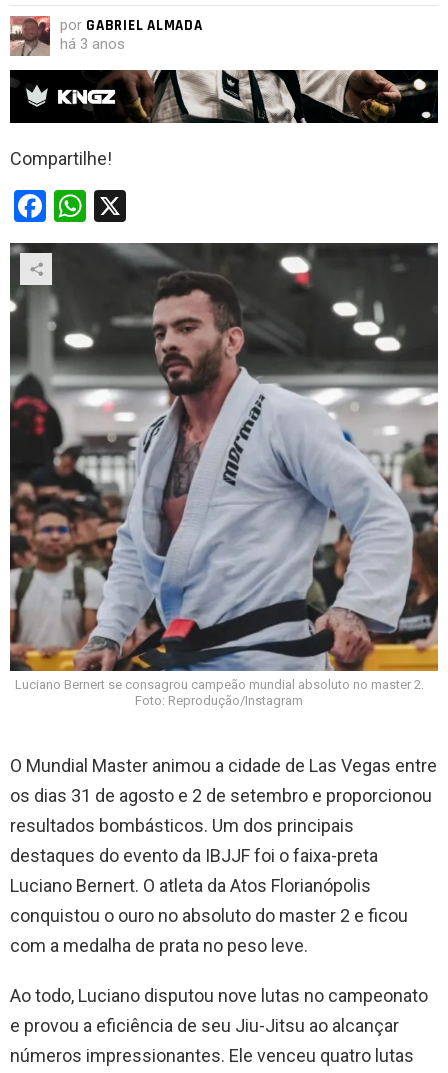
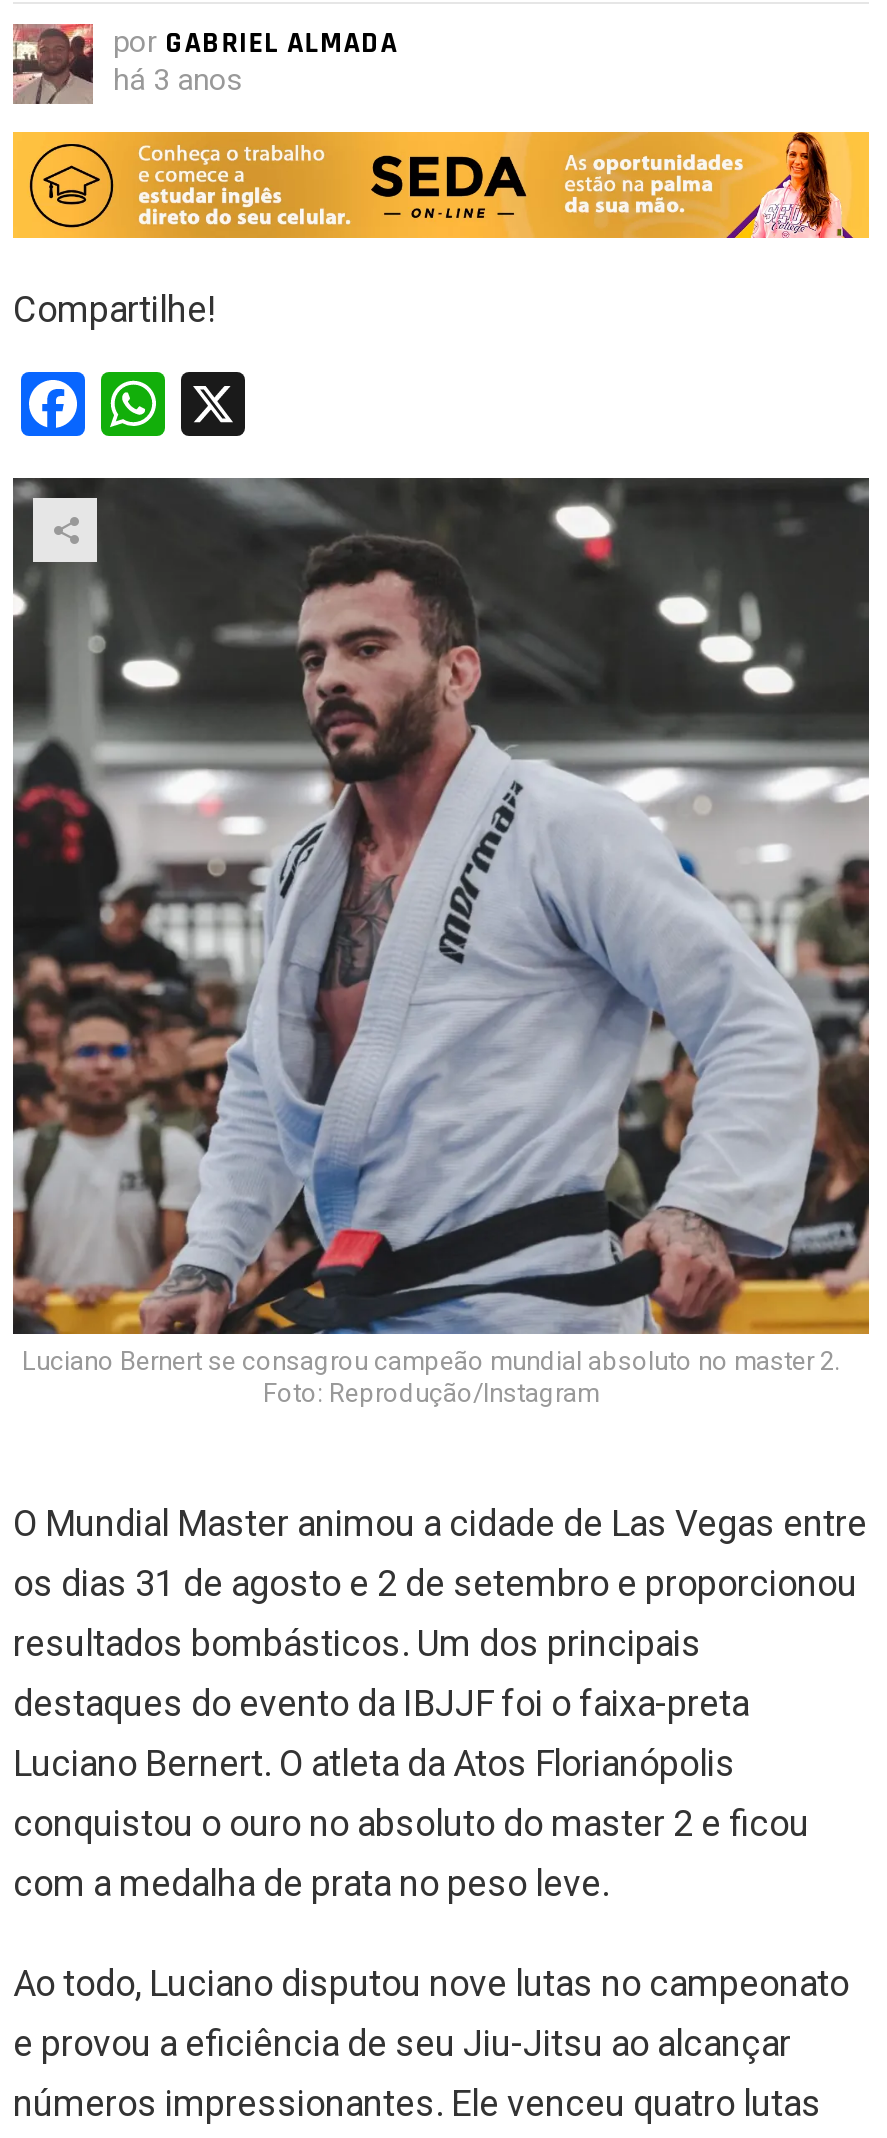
[9,69,439,124] [image] -> [11,130,871,240] [image]

